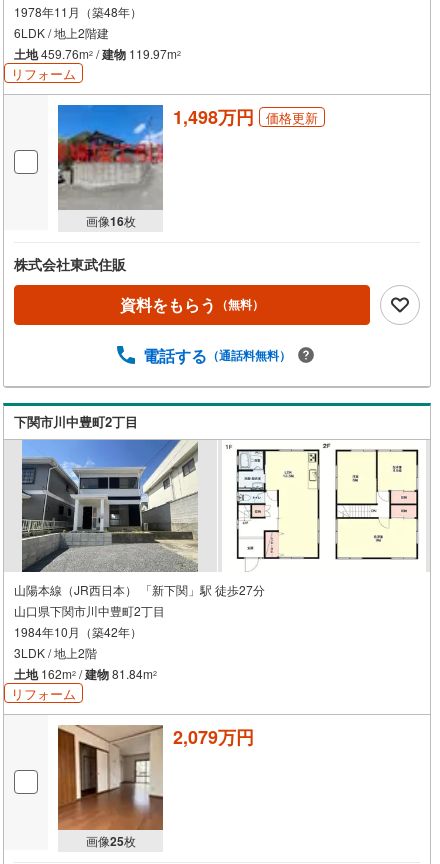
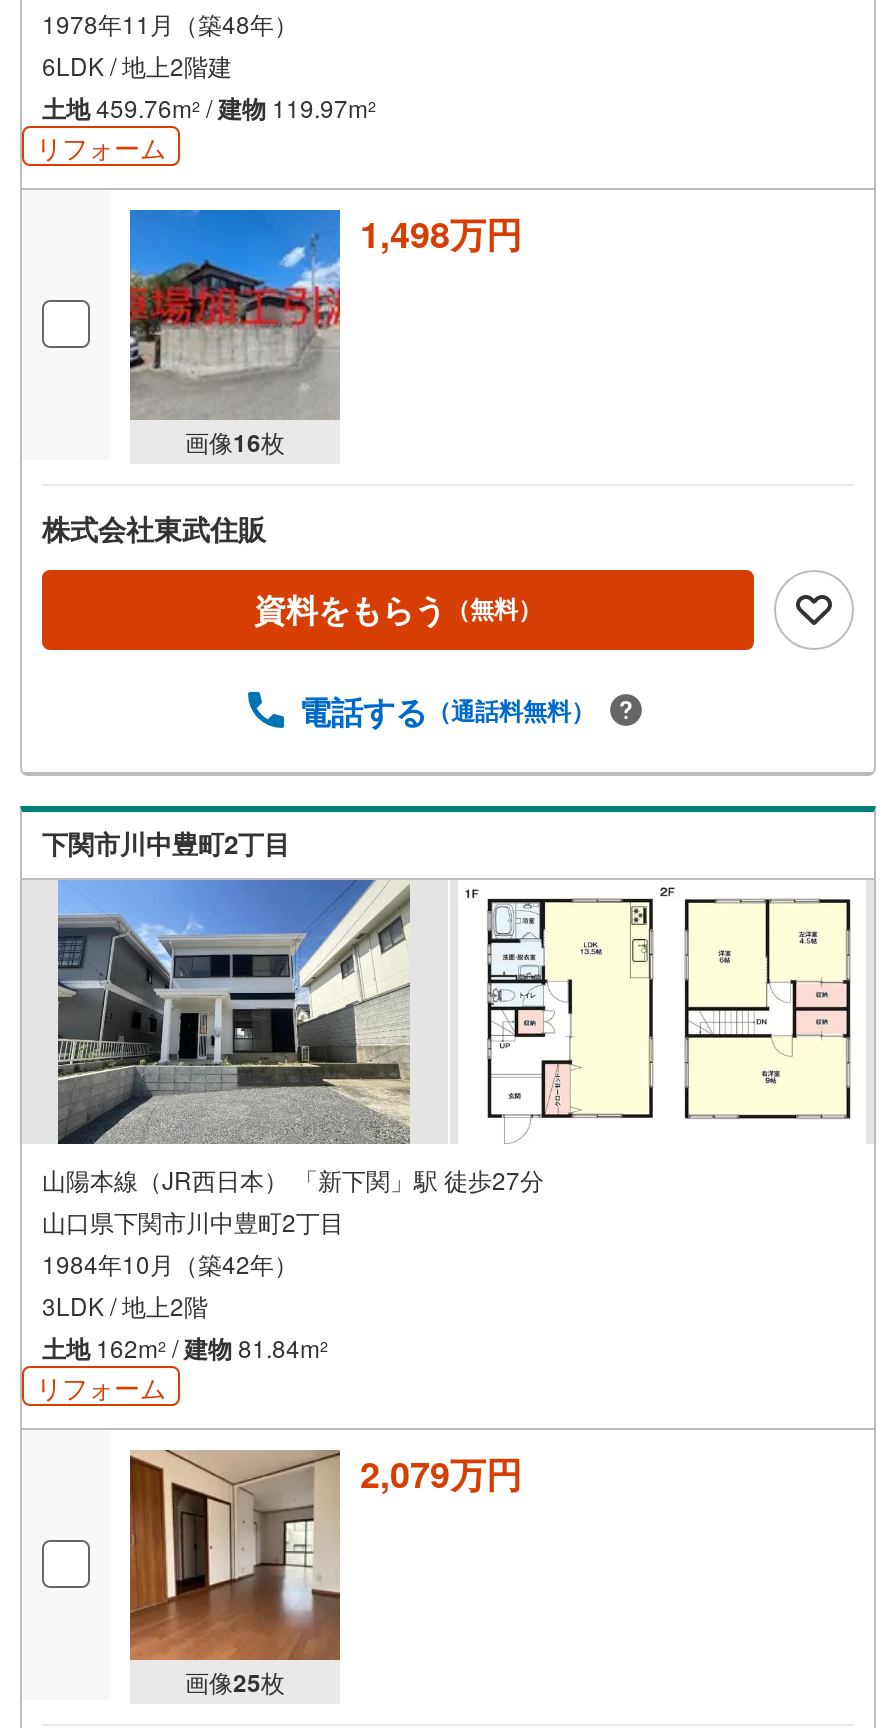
[266,108,318,127] 価格更新 -> none

